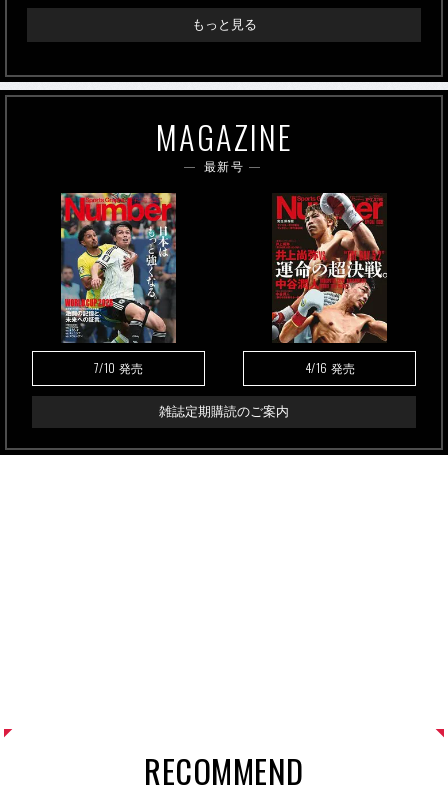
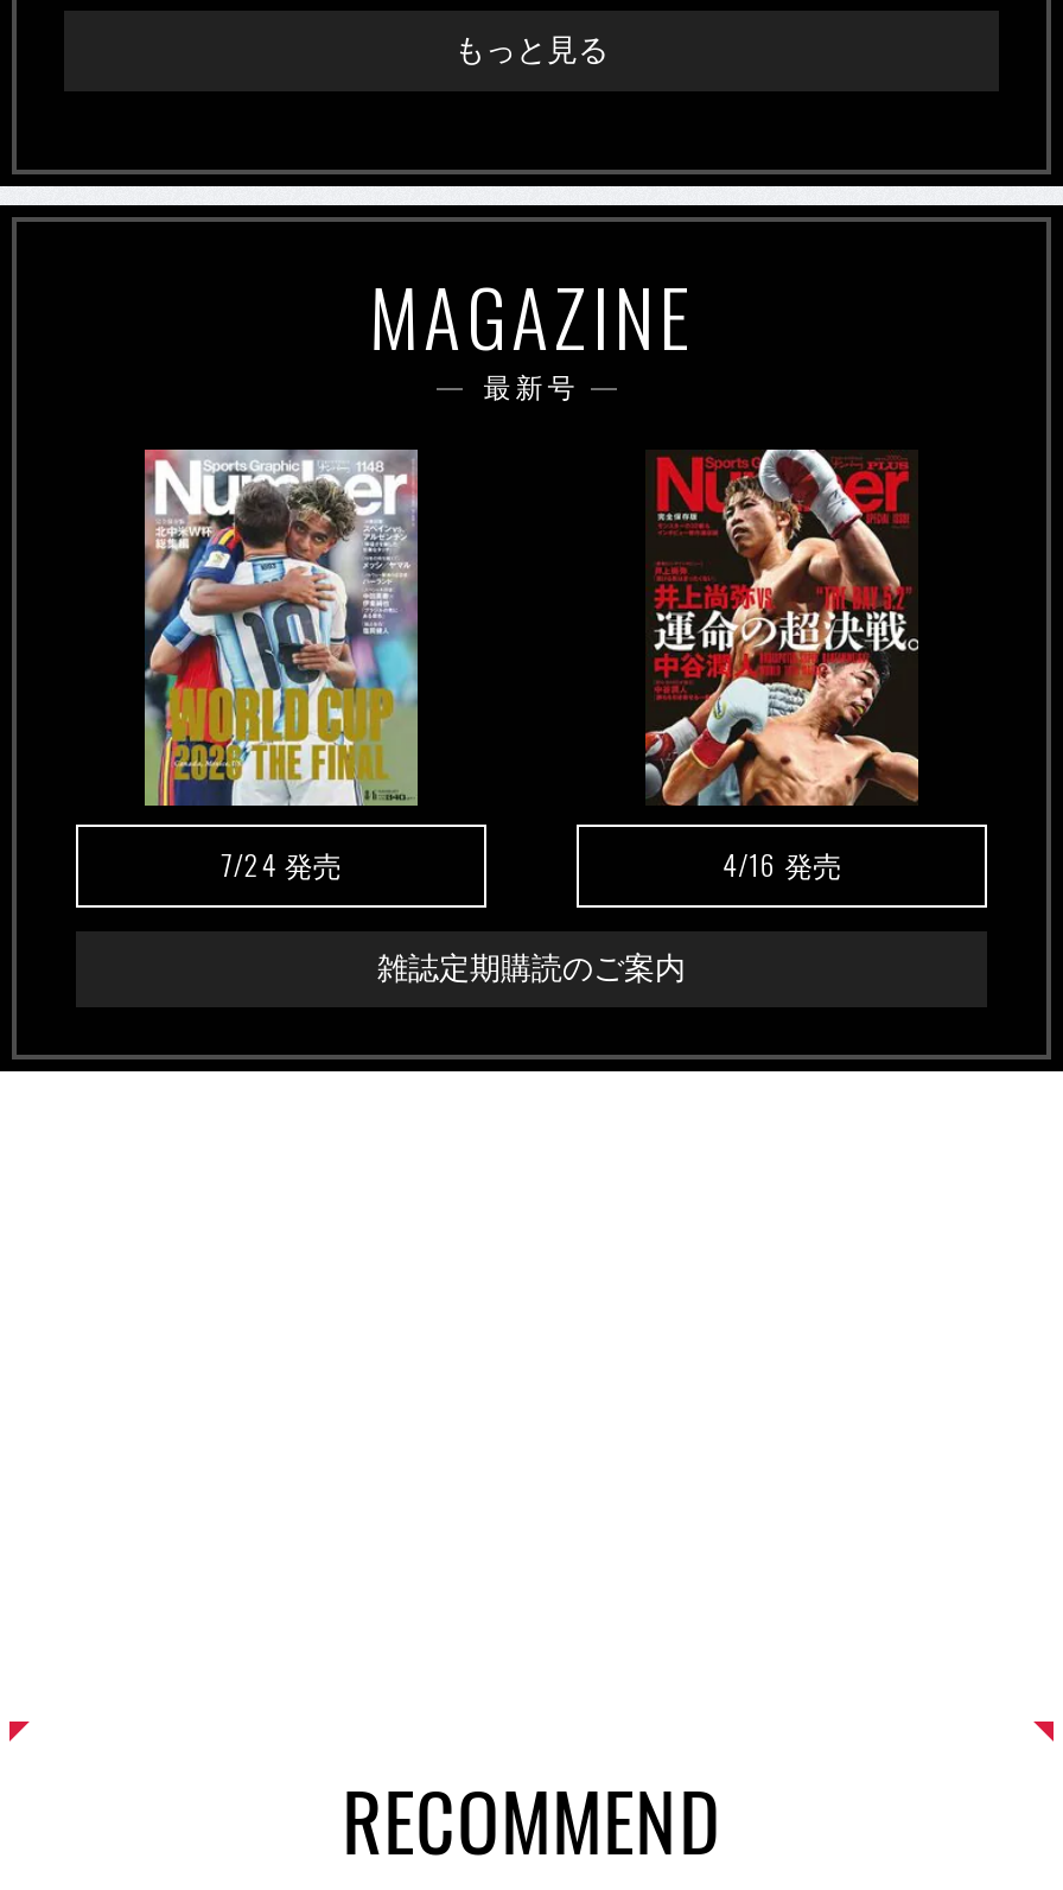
[61,192,176,375] [image] | 7/10発売 -> [142,447,420,883] [image] | 7/24発売

